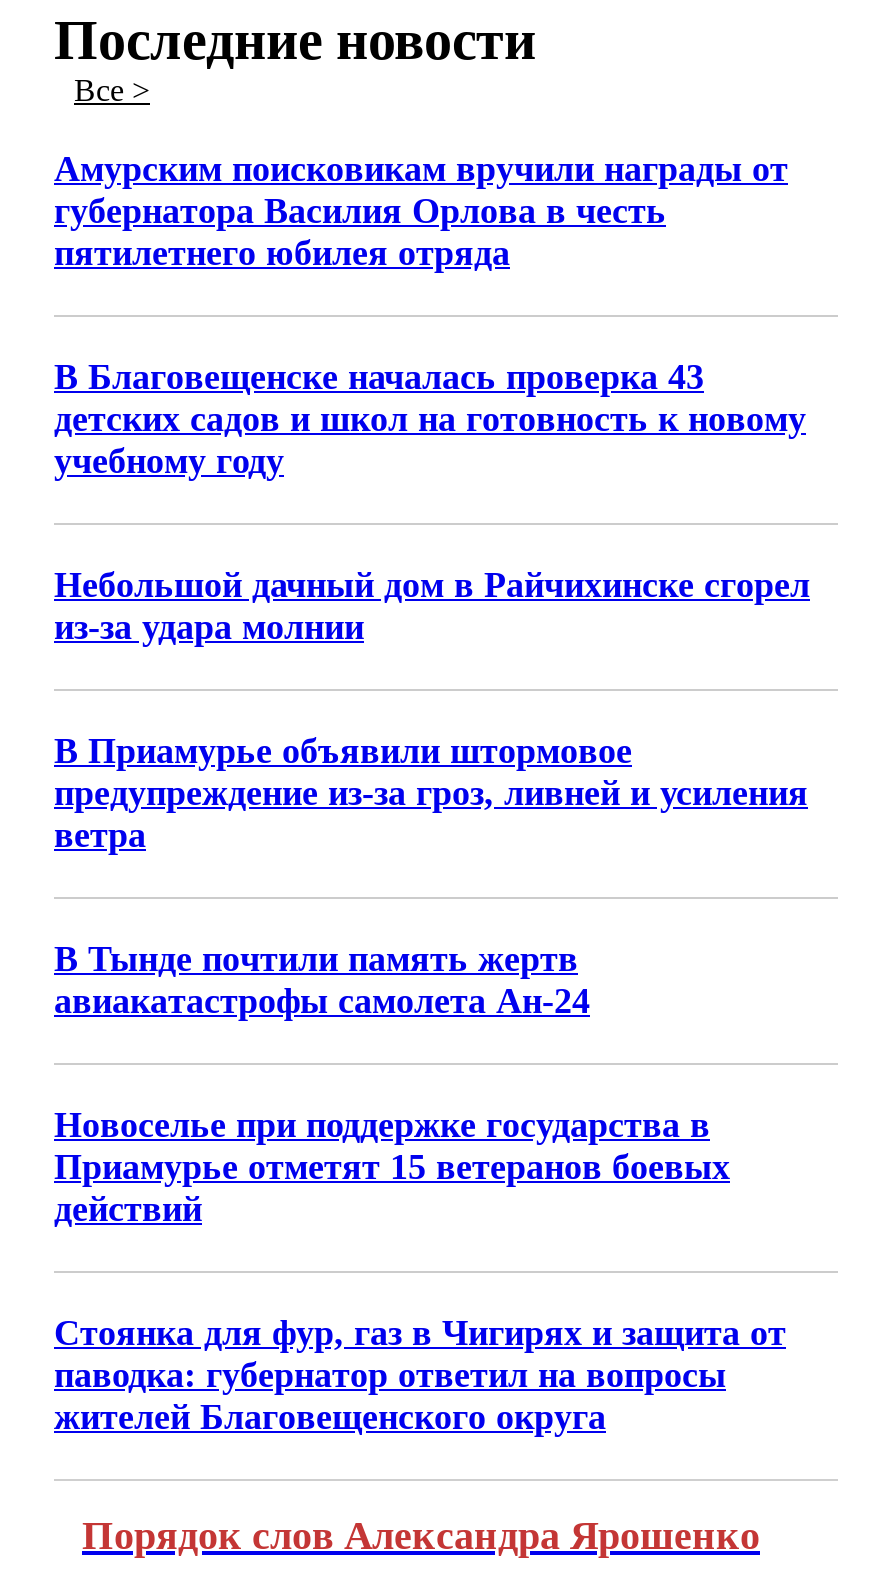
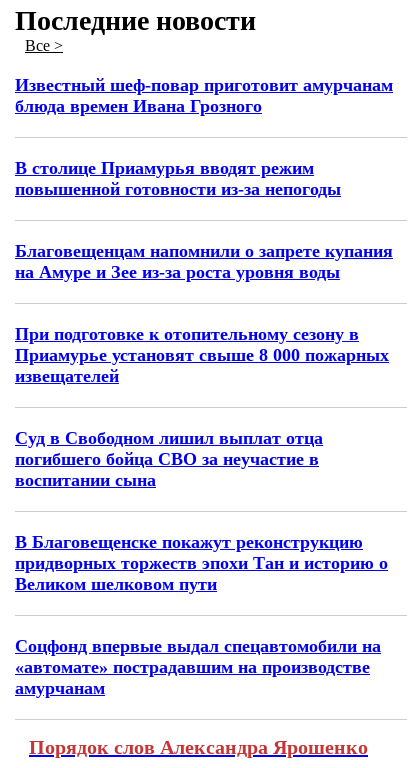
[54,150,788,274] Амурским поисковикам вручили награды от | губернатора Василия Орлова в честь | пятилетнего юбилея отряда -> [15,75,393,116] Известный шеф-повар приготовит амурчанам | блюда времен Ивана Грозного
[54,358,806,482] В Благовещенске началась проверка 43 | детских садов и школ на готовность к новому | учебному году -> [15,158,341,199] В столице Приамурья вводят режим | повышенной готовности из-за непогоды
[54,566,810,648] Небольшой дачный дом в Райчихинске сгорел | из-за удара молнии -> [15,241,393,282] Благовещенцам напомнили о запрете купания | на Амуре и Зее из-за роста уровня воды
[54,732,808,856] В Приамурье объявили штормовое | предупреждение из-за гроз, ливней и усиления | ветра -> [15,324,389,386] При подготовке к отопительному сезону в | Приамурье установят свыше 8 000 пожарных | извещателей
[54,940,590,1022] В Тынде почтили память жертв | авиакатастрофы самолета Ан-24 -> [15,428,323,490] Суд в Свободном лишил выплат отца | погибшего бойца СВО за неучастие в | воспитании сына
[54,1106,730,1230] Новоселье при поддержке государства в | Приамурье отметят 15 ветеранов боевых | действий -> [15,532,388,594] В Благовещенске покажут реконструкцию | придворных торжеств эпохи Тан и историю о | Великом шелковом пути
[54,1314,786,1438] Стоянка для фур, газ в Чигирях и защита от | паводка: губернатор ответил на вопросы | жителей Благовещенского округа -> [15,636,381,698] Соцфонд впервые выдал спецавтомобили на | «автомате» пострадавшим на производстве | амурчанам

